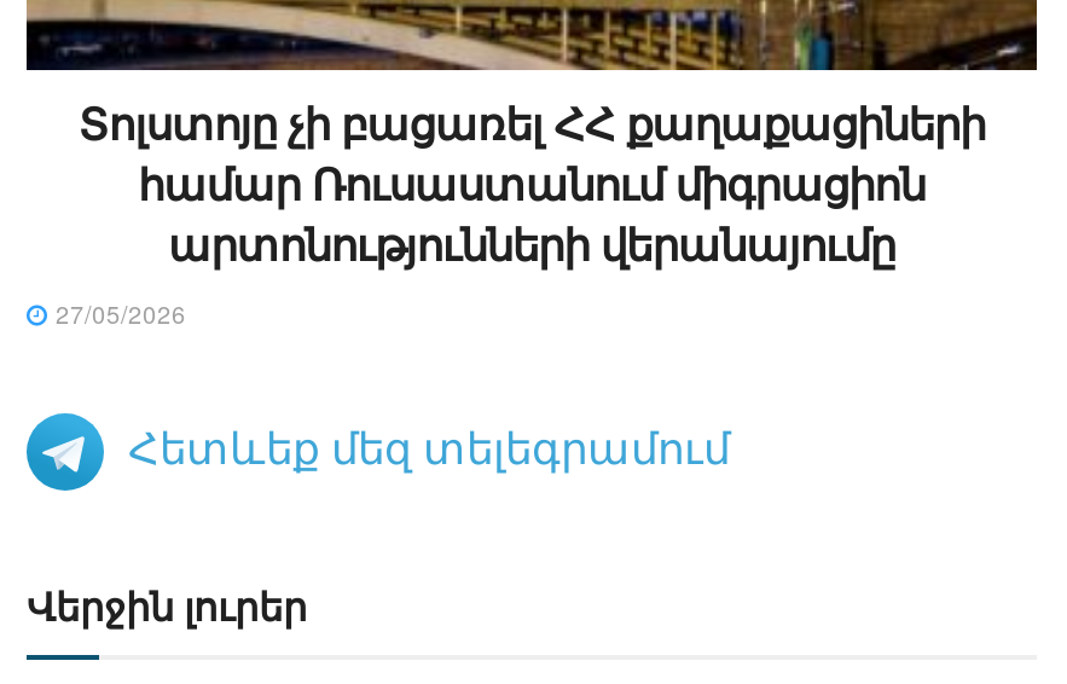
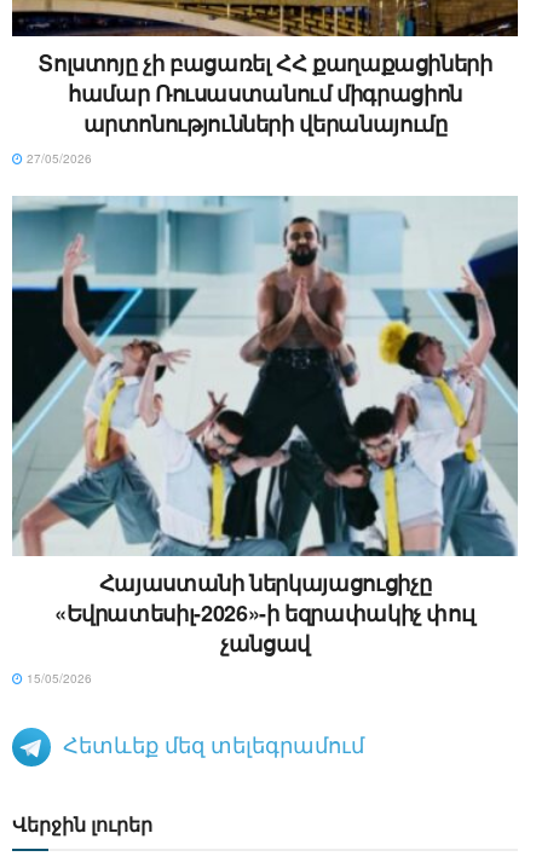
none -> [11,195,519,687] [image] | Հայաստանի ներկայացուցիչը | «Եվրատեսիլ-2026»-ի եզրափակիչ փուլ | չանցավ | 15/05/2026

